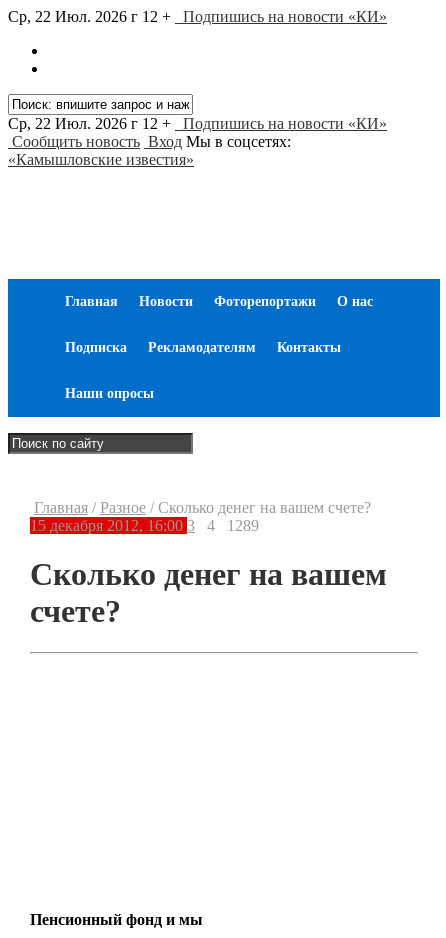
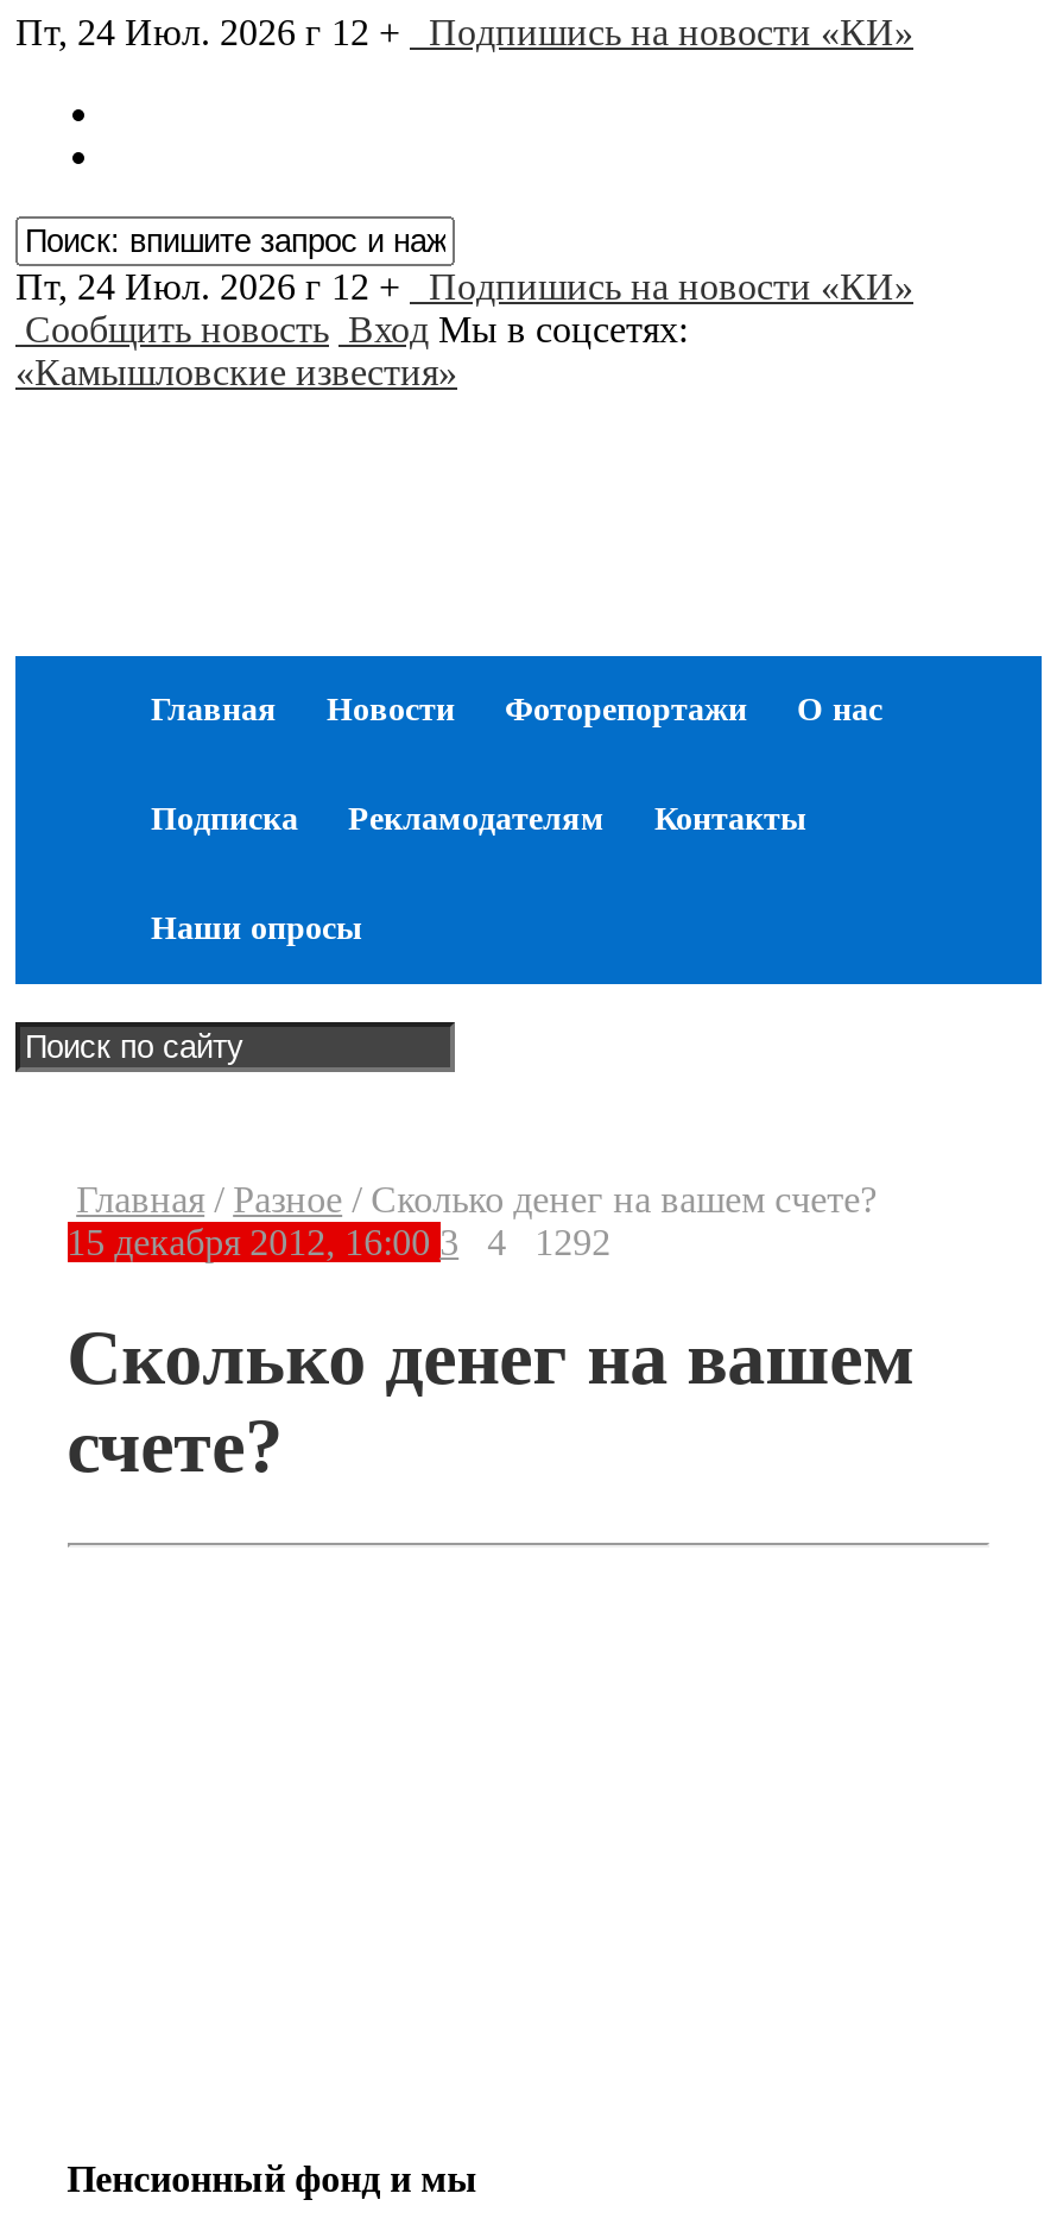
[8,8,387,25] Ср, 22 Июл. 2026 г 12 + Подпишись на новости «КИ» -> [15,12,913,52] Пт, 24 Июл. 2026 г 12 + Подпишись на новости «КИ»
[8,115,387,132] Ср, 22 Июл. 2026 г 12 + Подпишись на новости «КИ» -> [15,266,913,307] Пт, 24 Июл. 2026 г 12 + Подпишись на новости «КИ»
[207,517,259,534] 4 1289 -> [487,1222,611,1262] 4 1292

